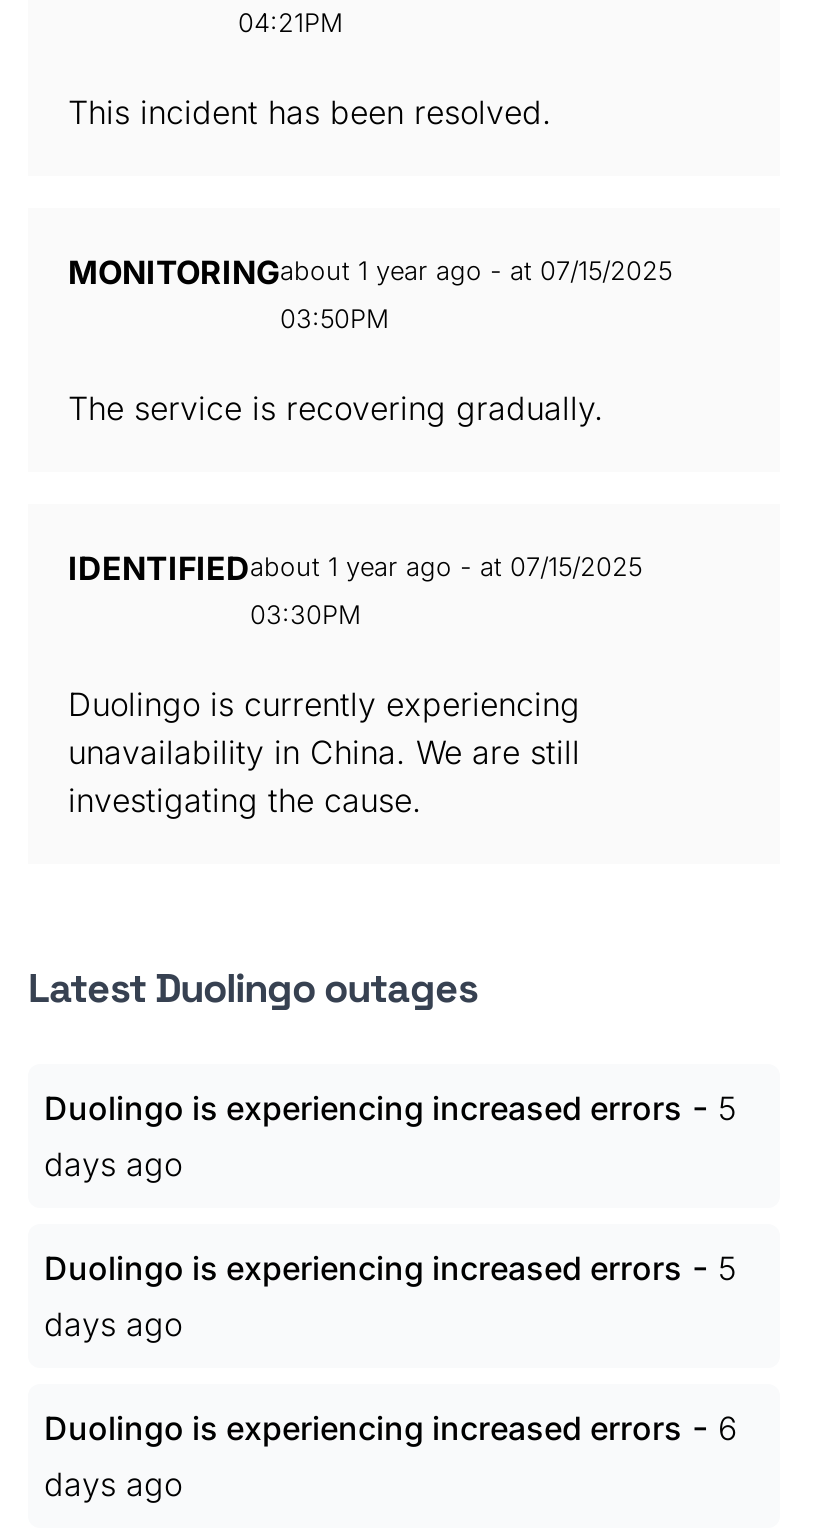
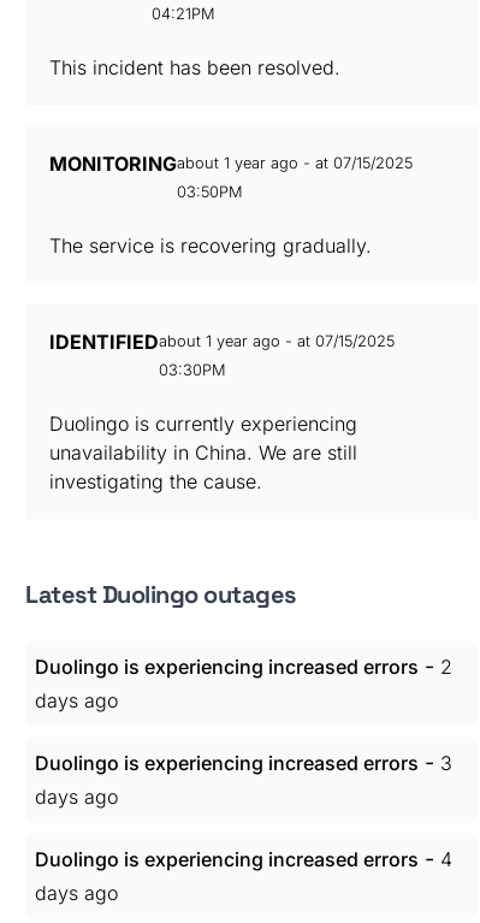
[44,1086,736,1128] Duolingo is experiencing increased errors - 5 -> [35,653,452,679] Duolingo is experiencing increased errors - 2
[44,1246,736,1288] Duolingo is experiencing increased errors - 5 -> [35,750,452,775] Duolingo is experiencing increased errors - 3
[44,1406,738,1448] Duolingo is experiencing increased errors - 6 -> [35,846,452,871] Duolingo is experiencing increased errors - 4

